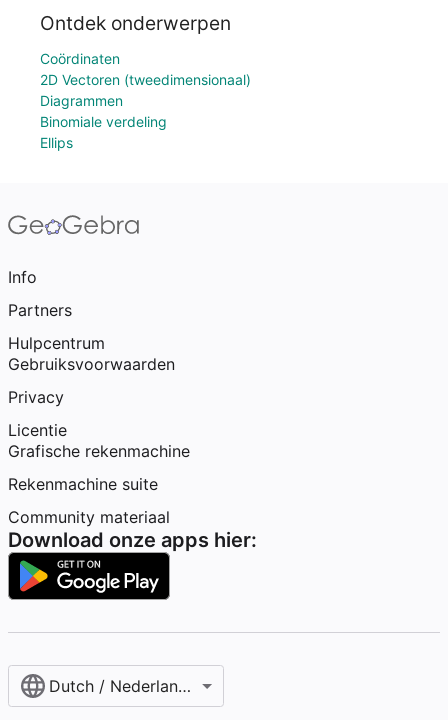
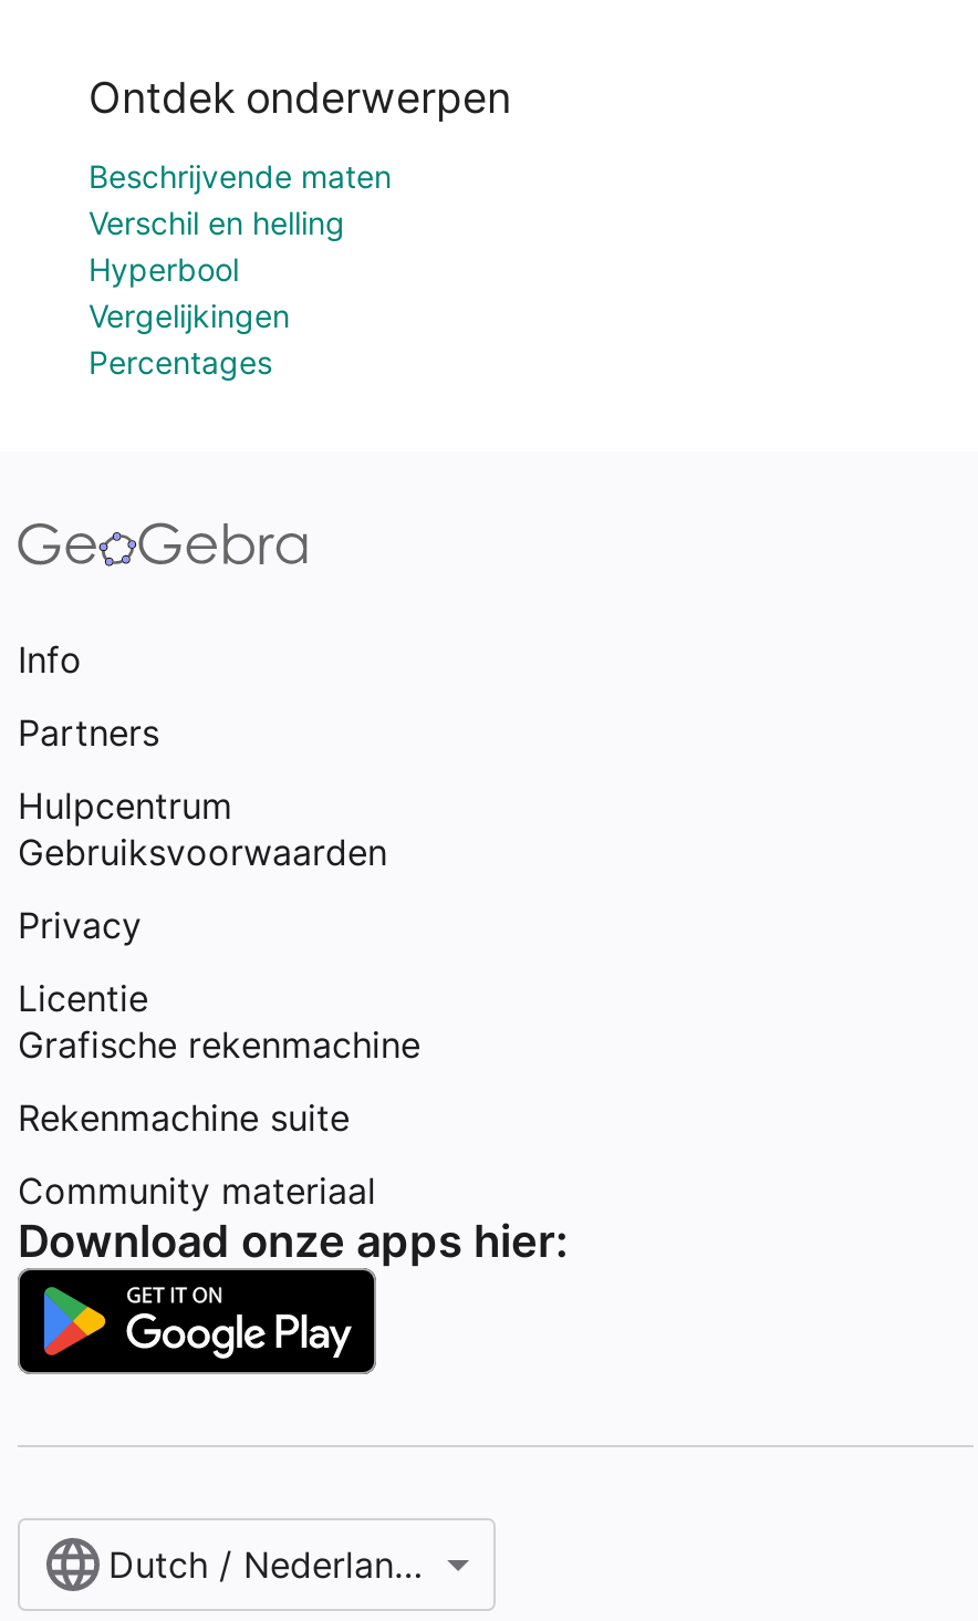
[40,50,251,151] Coördinaten | 2D Vectoren (tweedimensionaal) | Diagrammen | Binomiale verdeling | Ellips -> [89,157,392,381] Beschrijvende maten | Verschil en helling | Hyperbool | Vergelijkingen | Percentages

